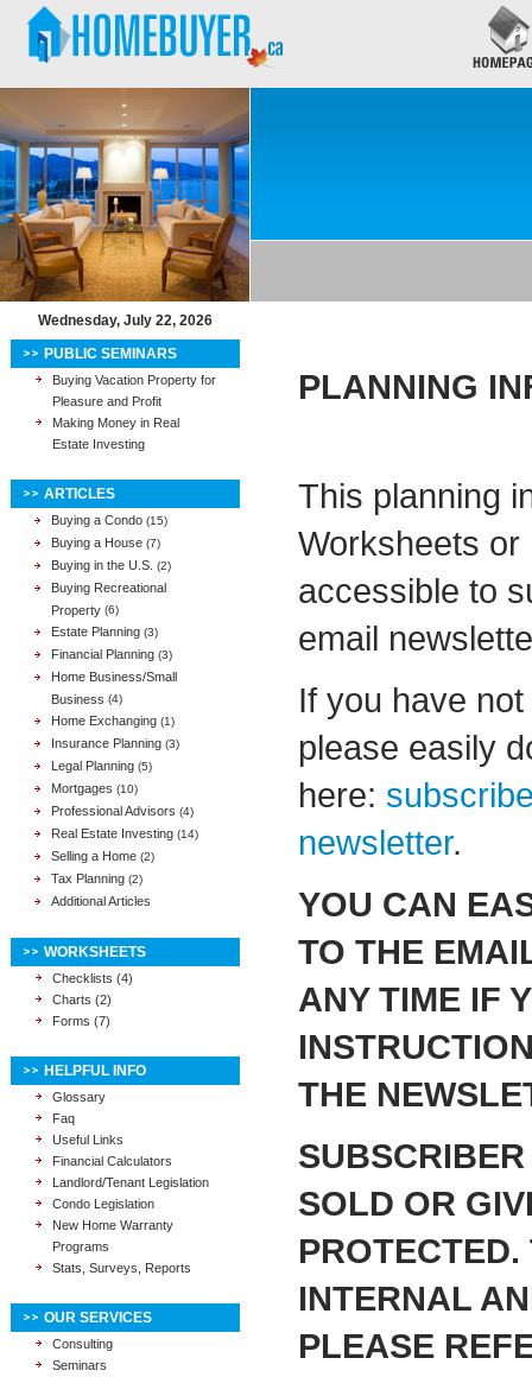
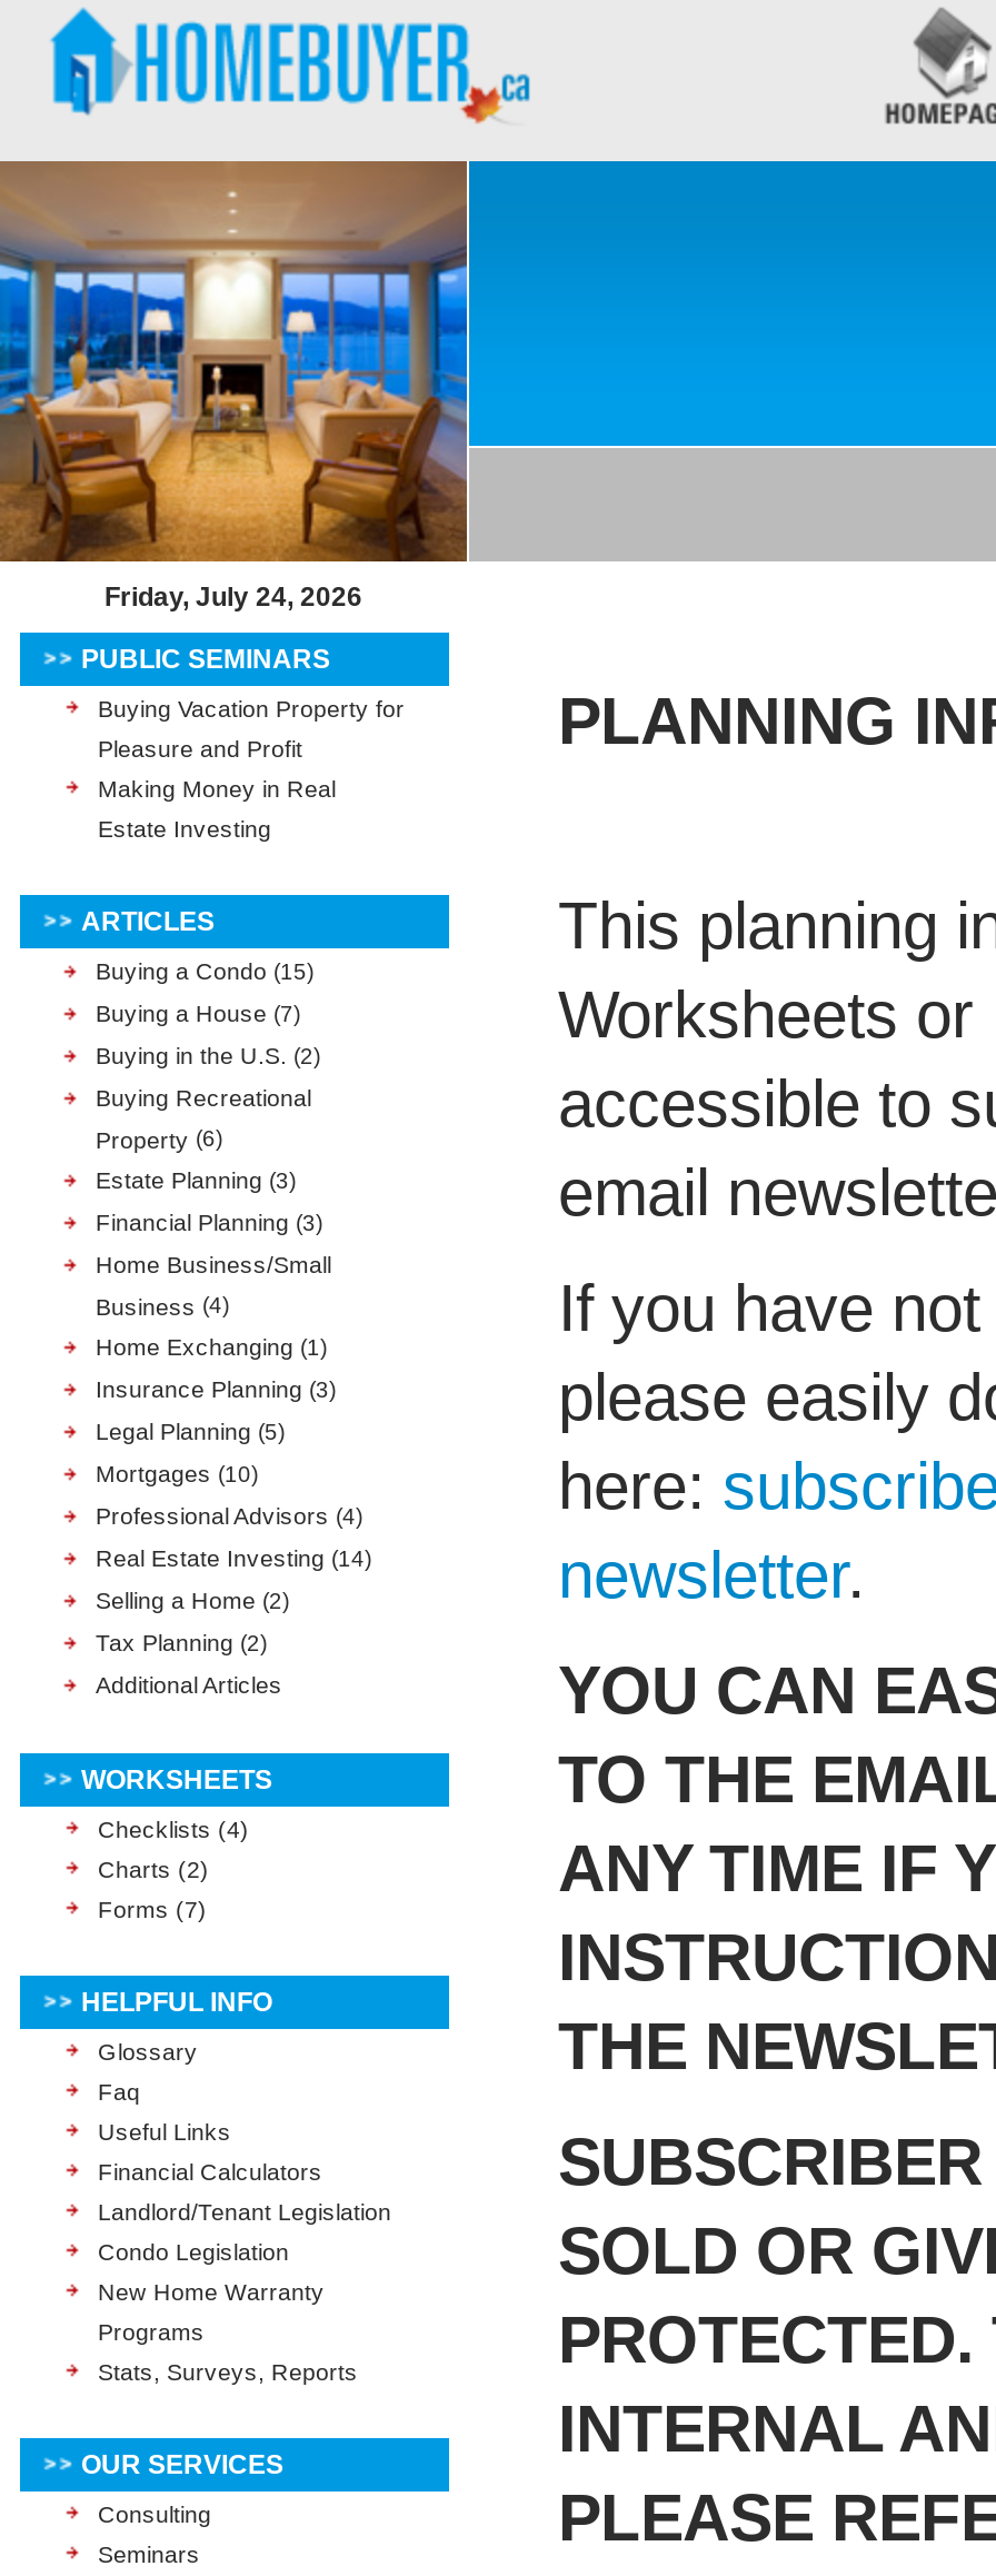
[37,312,212,329] Wednesday, July 22, 2026 -> [104,581,362,613] Friday, July 24, 2026

